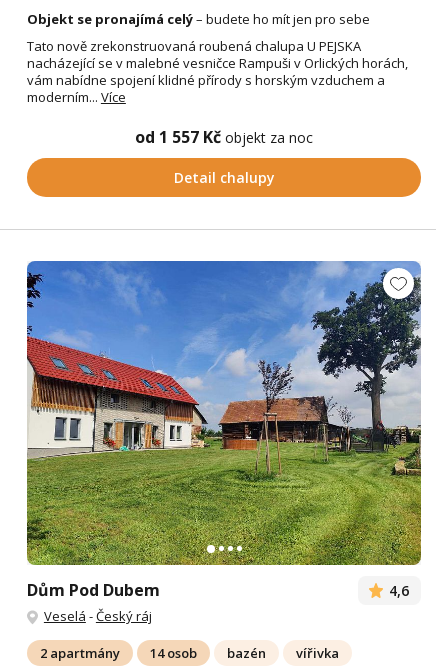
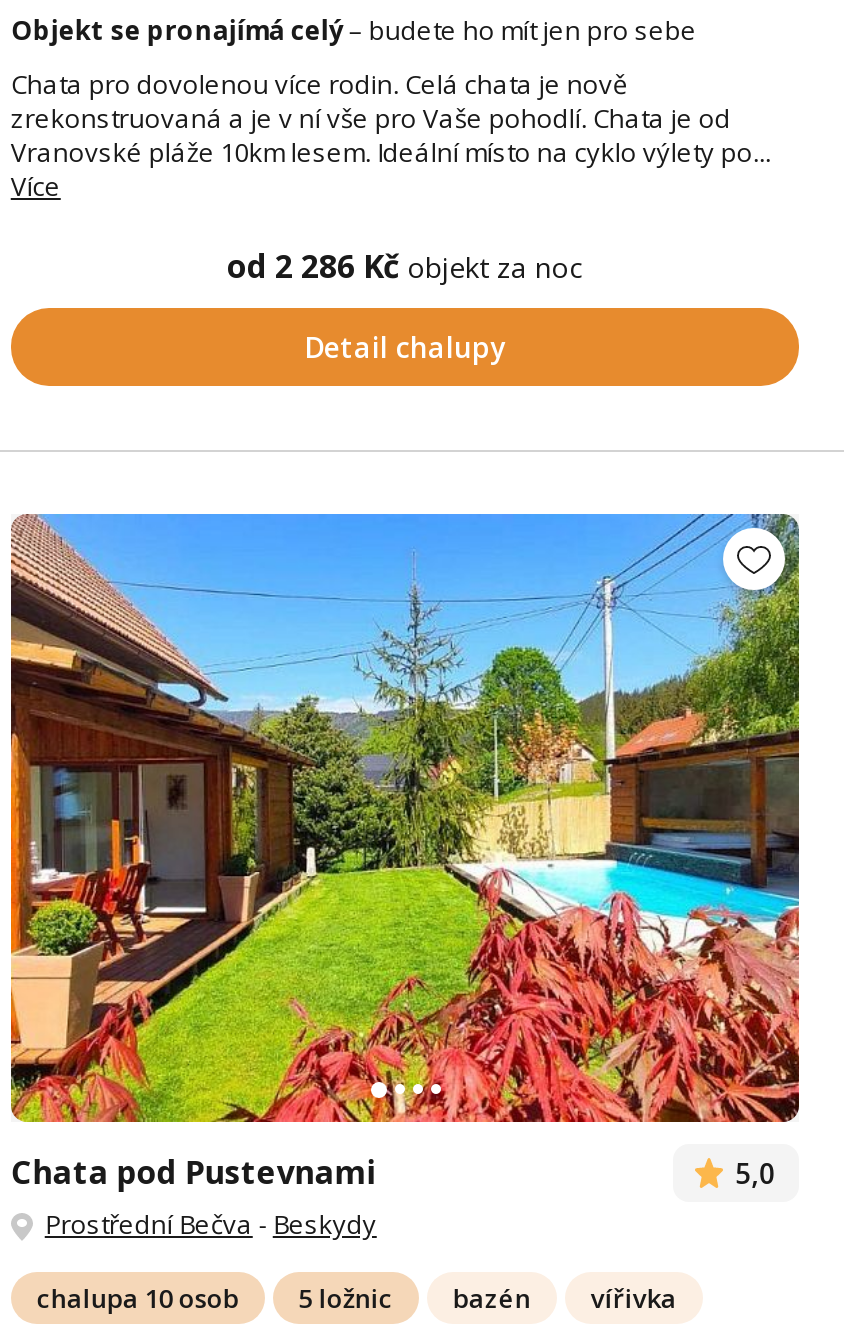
[27,37,408,106] Tato nově zrekonstruovaná roubená chalupa U PEJSKA | nacházející se v malebné vesničce Rampuši v Orlických horách, | vám nabídne spojení klidné přírody s horským vzduchem a | moderním... Více -> [11,66,771,204] Chata pro dovolenou více rodin. Celá chata je nově | zrekonstruovaná a je v ní vše pro Vaše pohodlí. Chata je od | Vranovské pláže 10km lesem. Ideální místo na cyklo výlety po... | Více
[135,126,313,148] od 1 557 Kč objekt za noc -> [227,244,583,288] od 2 286 Kč objekt za noc
[26,260,422,625] [image] | Dům Pod Dubem | 4,6 | Veselá - Český ráj -> [9,512,801,1242] [image] | Chata pod Pustevnami | 5,0 | Prostřední Bečva - Beskydy
[40,644,197,662] 2 apartmány | 14 osob -> [37,1280,393,1316] chalupa 10 osob | 5 ložnic

